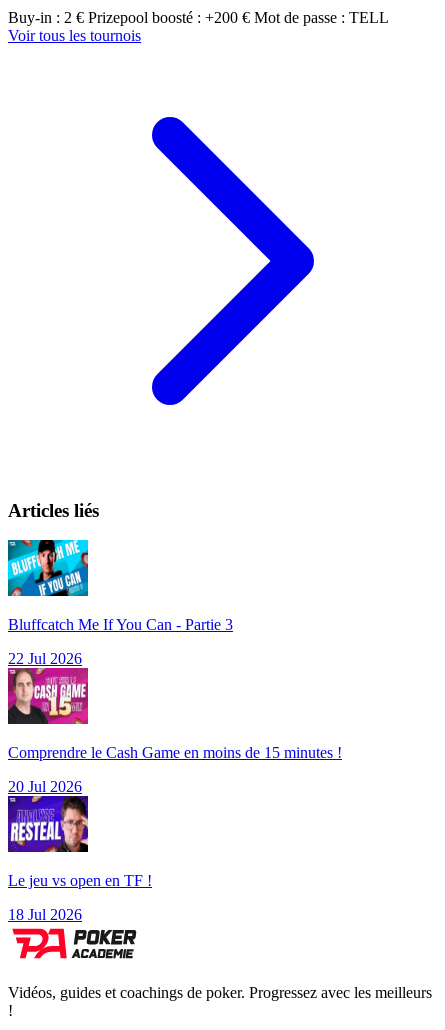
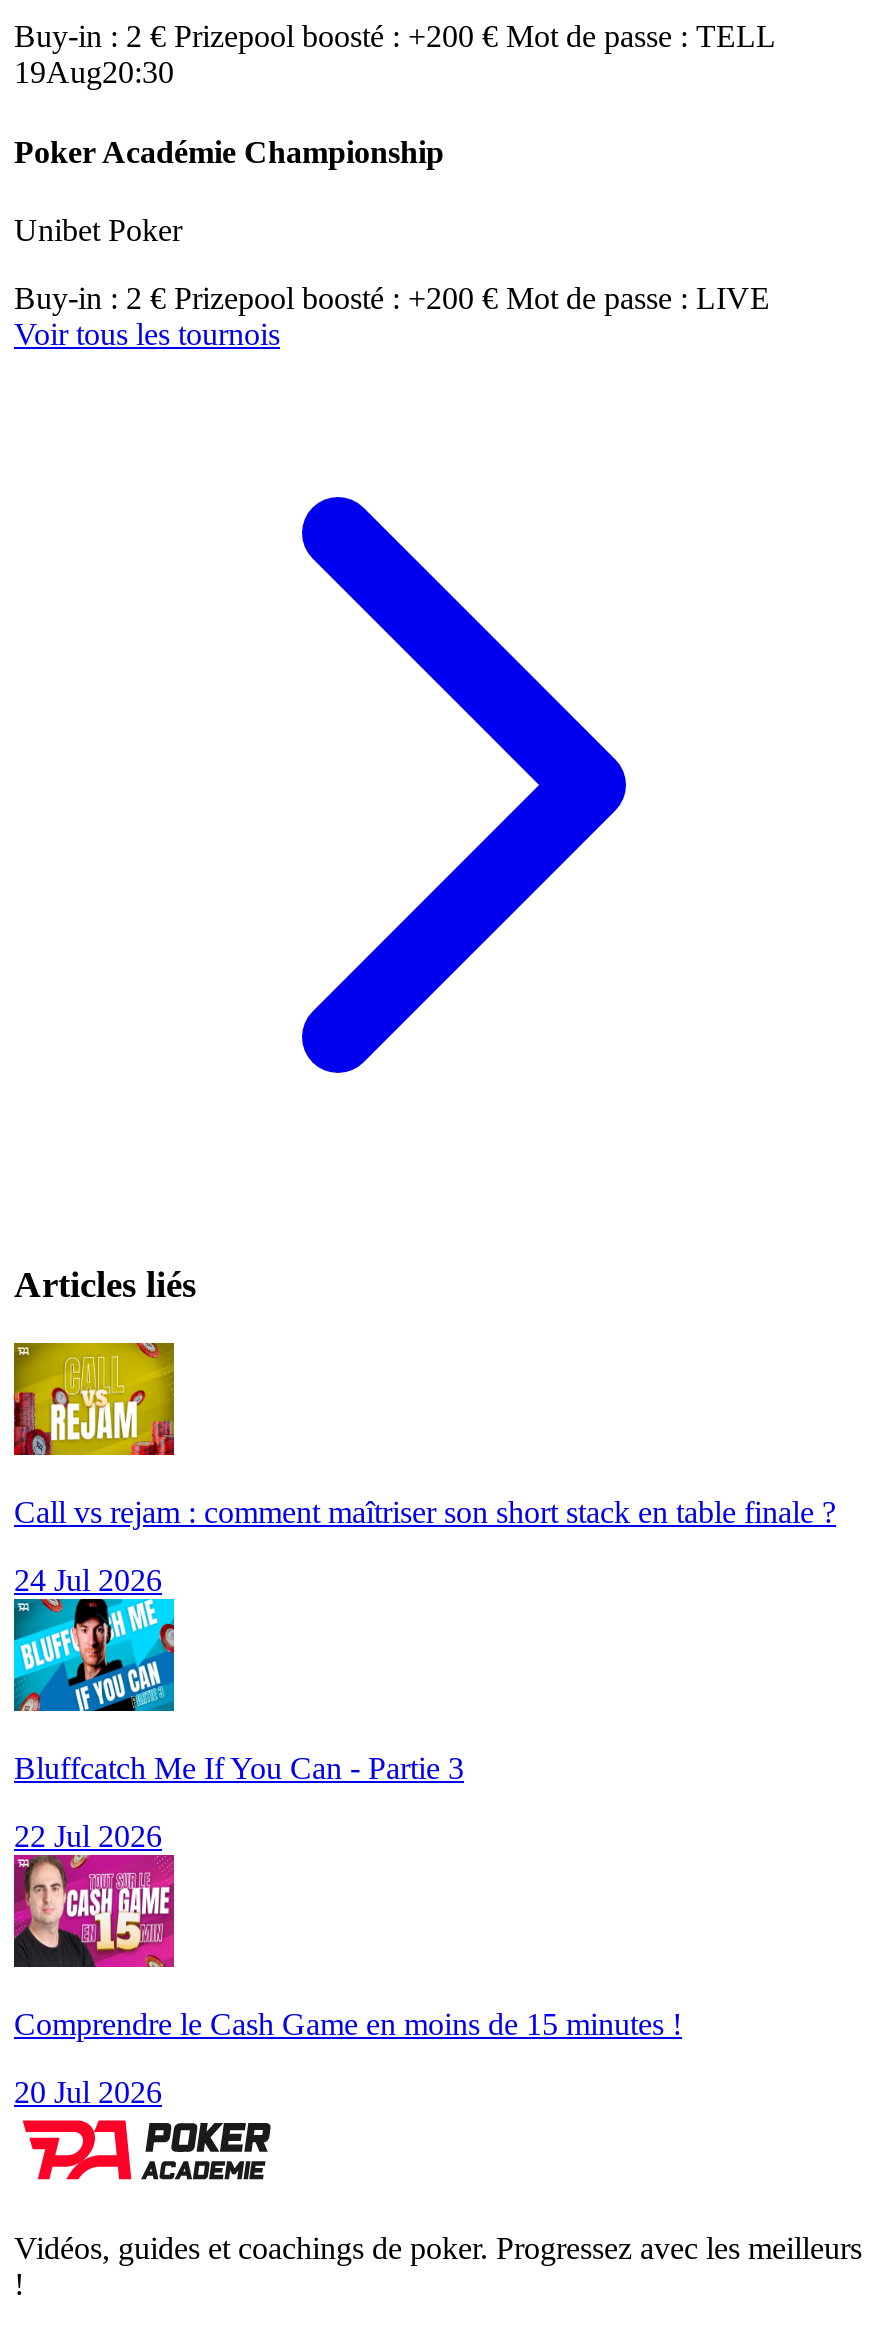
none -> [14,56,770,315] 19Aug20:30 | Poker Académie Championship | Unibet Poker | Buy-in : 2 €Prizepool boosté : +200 €Mot de passe : LIVE
none -> [12,1342,836,1598] [image] | Call vs rejam : comment maîtriser son short stack en table finale ? | 24 Jul 2026
moved [8,542,342,795] -> [14,1604,682,2110]: [image] | Bluffcatch Me If You Can - Partie 3 | 22 Jul 2026 | Comprendre le Cash Game en moins de 15 minutes ! | 20 Jul 2026
[7,796,152,923] [image] | Le jeu vs open en TF ! | 18 Jul 2026 -> none

